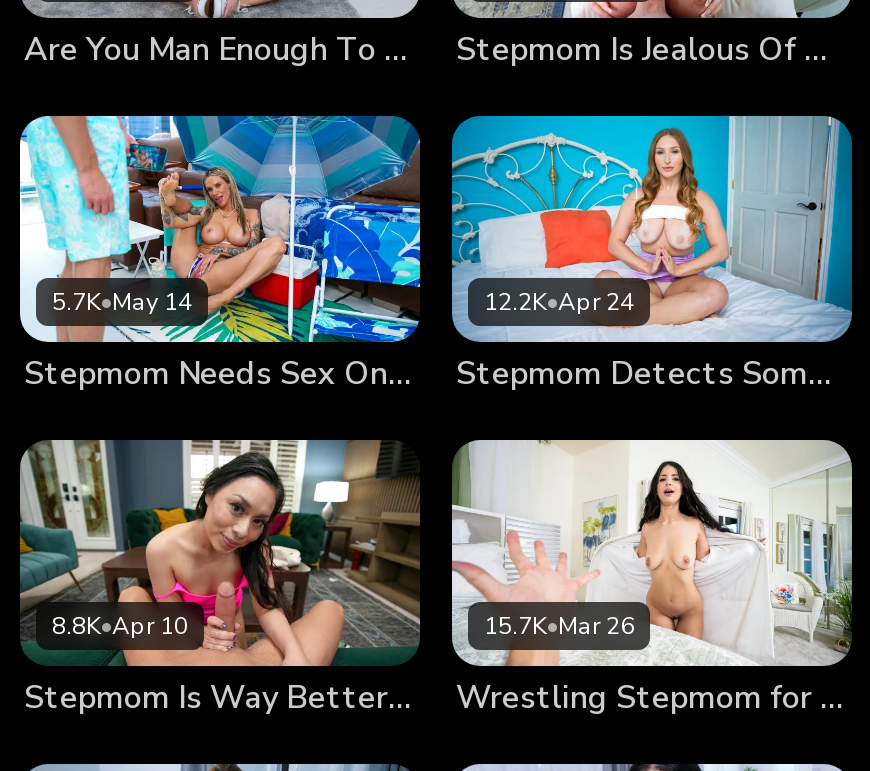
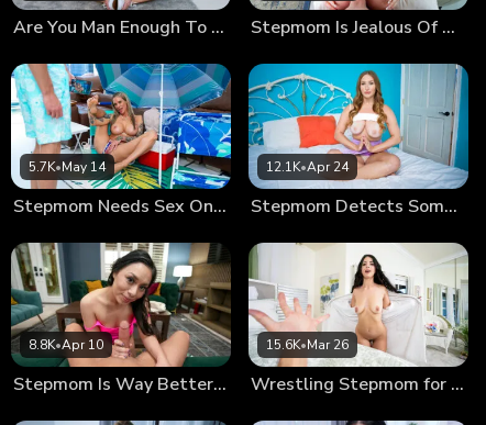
[484,286,634,318] 12.2K•Apr 24 -> [266,158,349,175] 12.1K•Apr 24
[484,610,634,642] 15.7K•Mar 26 -> [266,336,349,354] 15.6K•Mar 26

